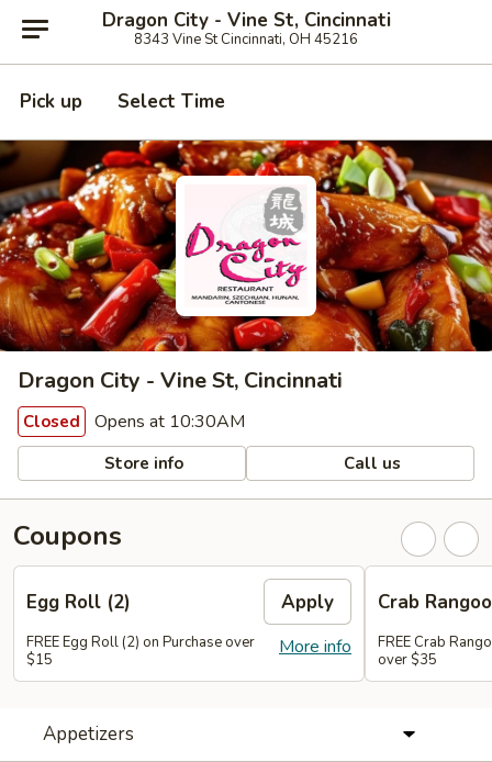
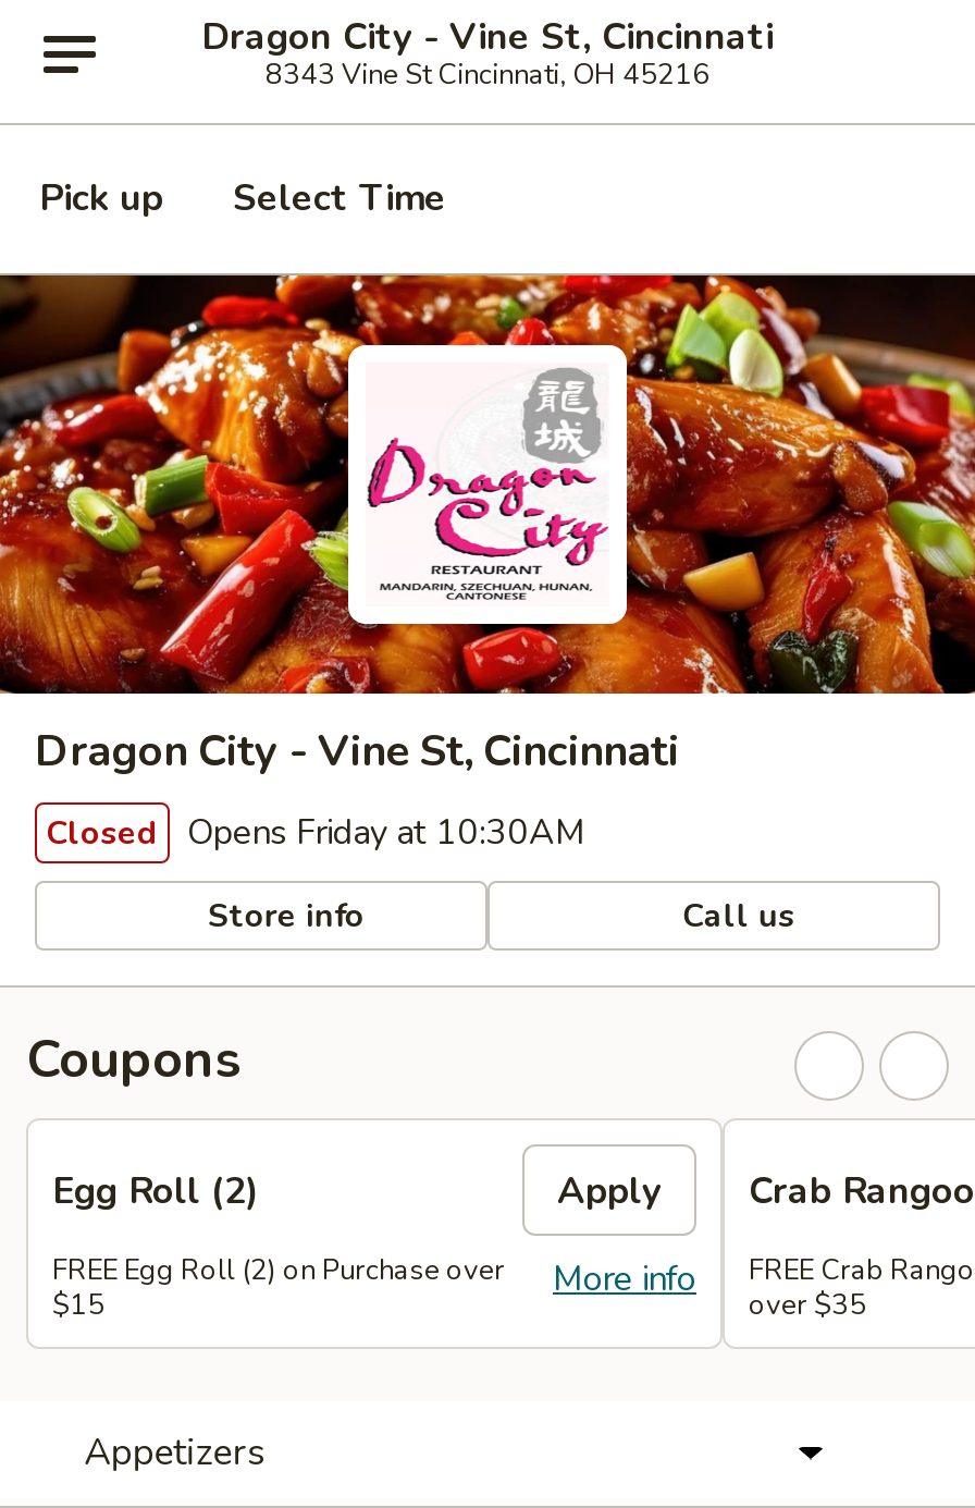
[23,410,245,434] Closed Opens at 10:30AM -> [46,809,585,857] Closed Opens Friday at 10:30AM

